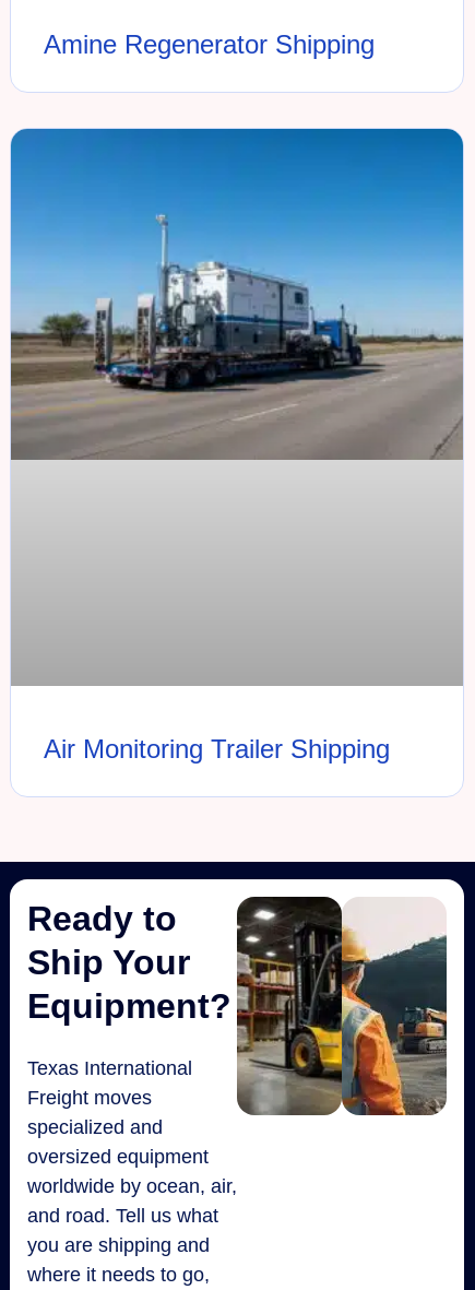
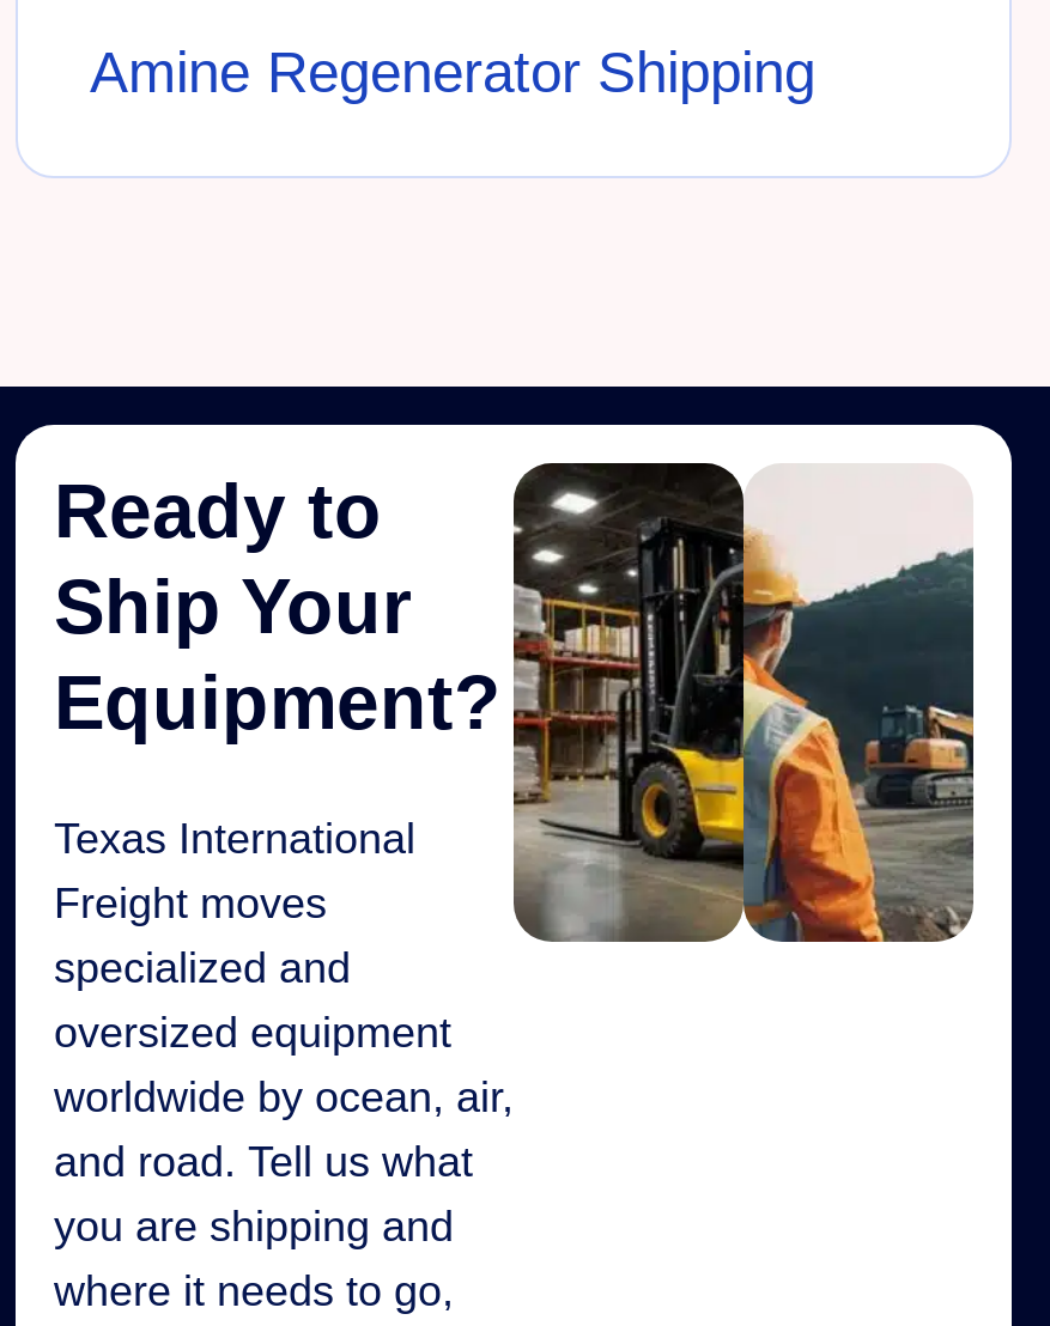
[10,128,464,686] [image] -> none
[44,734,390,763] Air Monitoring Trailer Shipping -> none

